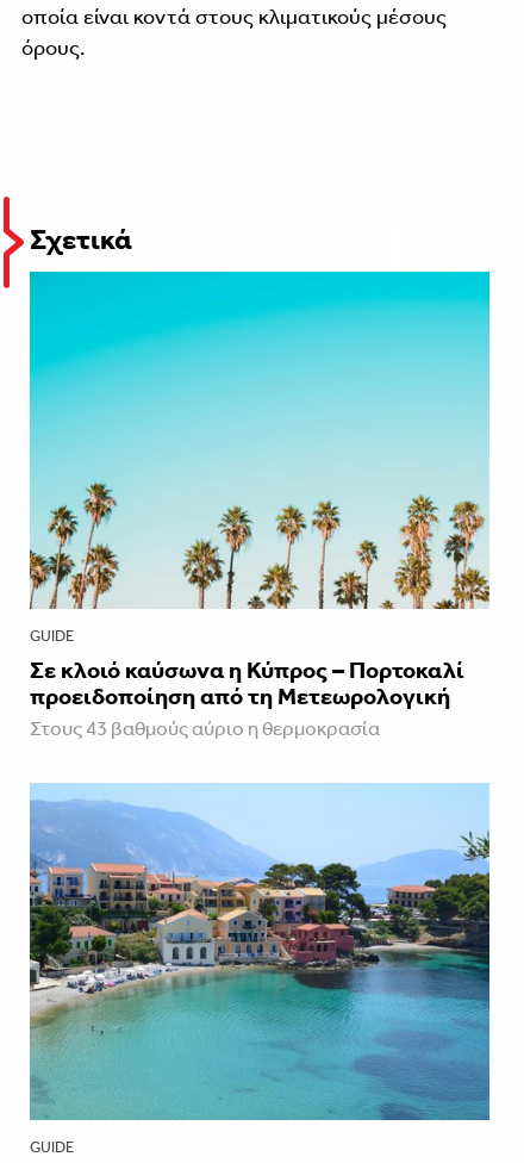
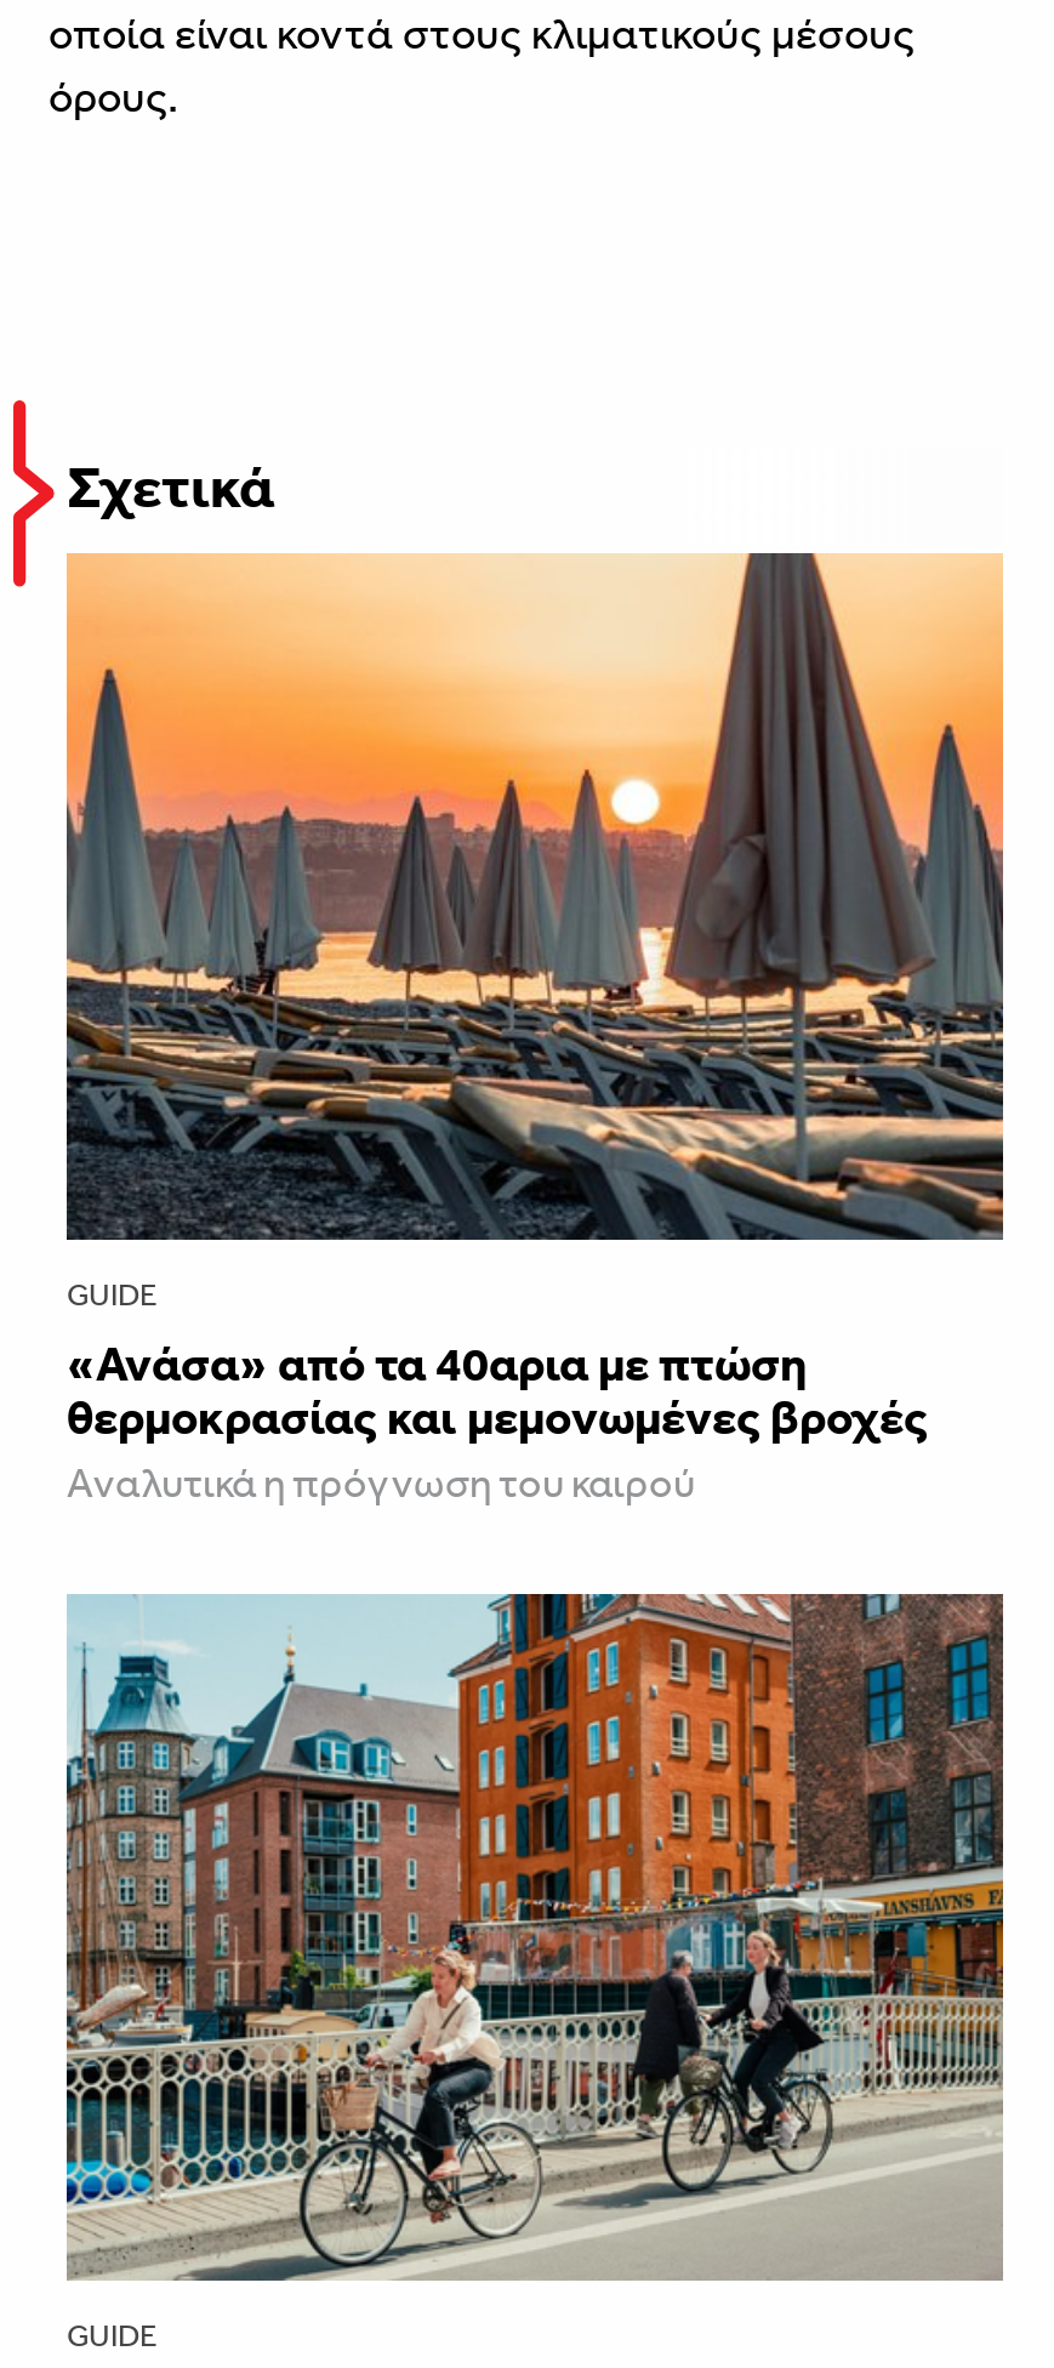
[29,270,491,740] [image] | Σε κλοιό καύσωνα η Κύπρος – Πορτοκαλί | προειδοποίηση από τη Μετεωρολογική | Στους 43 βαθμούς αύριο η θερμοκρασία -> [64,551,1005,1507] [image] | «Ανάσα» από τα 40αρια με πτώση | θερμοκρασίας και μεμονωμένες βροχές | Aναλυτικά η πρόγνωση του καιρού
[29,783,491,1121] [image] -> [64,1592,1005,2283] [image]

